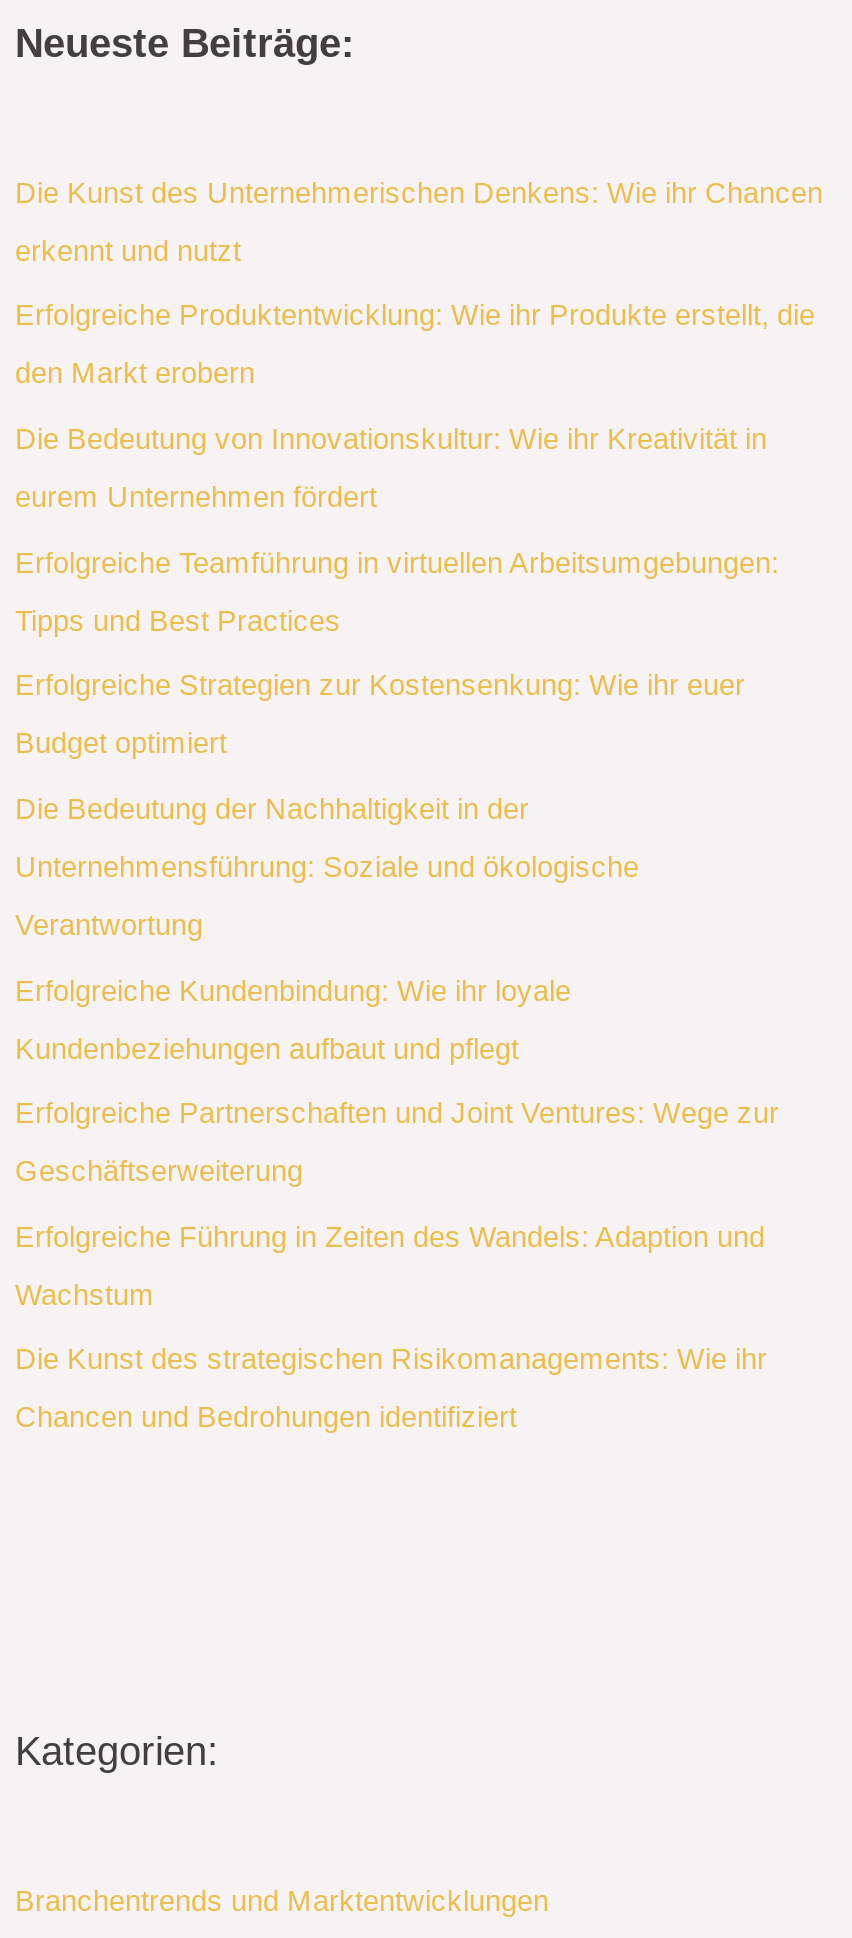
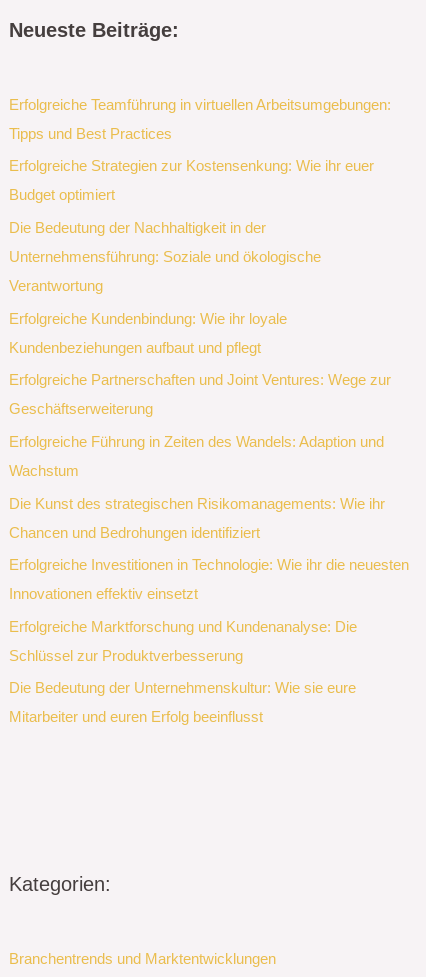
[15,176,823,513] Die Kunst des Unternehmerischen Denkens: Wie ihr Chancen | erkennt und nutzt | Erfolgreiche Produktentwicklung: Wie ihr Produkte erstellt, die | den Markt erobern | Die Bedeutung von Innovationskultur: Wie ihr Kreativität in | eurem Unternehmen fördert -> none
moved [15,546,779,1434] -> [9,97,391,540]: Erfolgreiche Teamführung in virtuellen Arbeitsumgebungen: | Tipps und Best Practices | Erfolgreiche Strategien zur Kostensenkung: Wie ihr euer | ... | Die Kunst des strategischen Risikomanagements: Wie ihr | Chancen und Bedrohungen identifiziert
none -> [9,557,409,725] Erfolgreiche Investitionen in Technologie: Wie ihr die neuesten | Innovationen effektiv einsetzt | Erfolgreiche Marktforschung und Kundenanalyse: Die | Schlüssel zur Produktverbesserung | Die Bedeutung der Unternehmenskultur: Wie sie eure | Mitarbeiter und euren Erfolg beeinflusst

